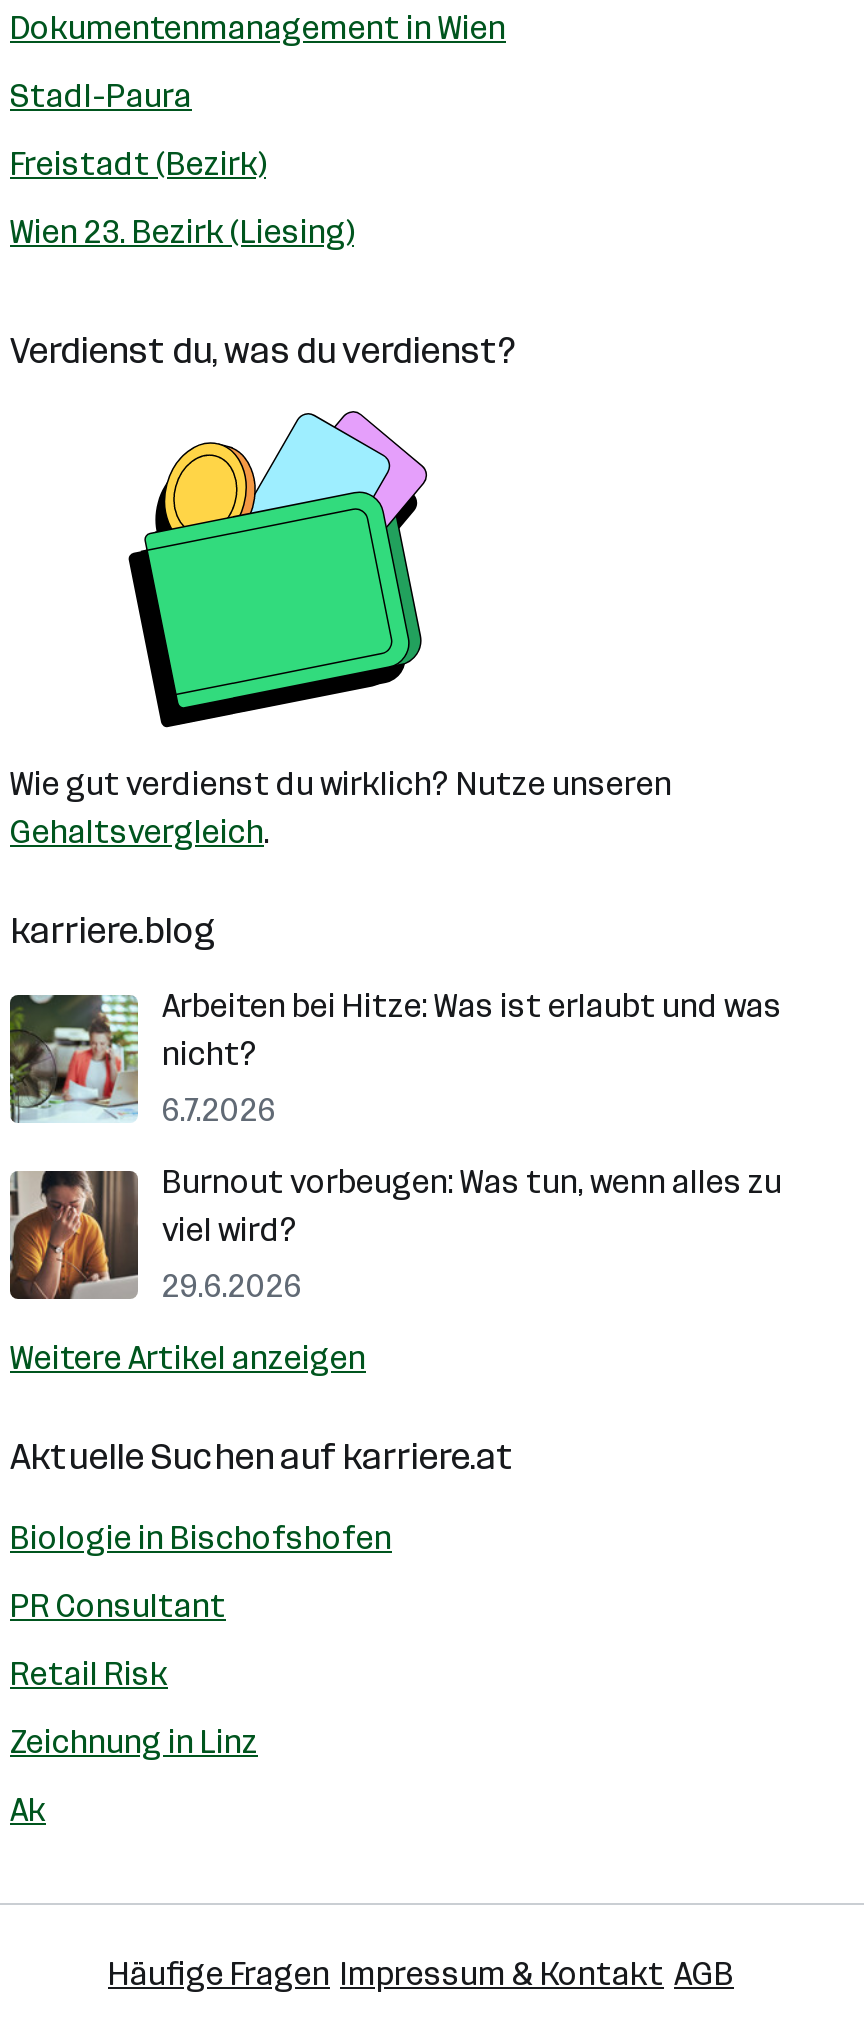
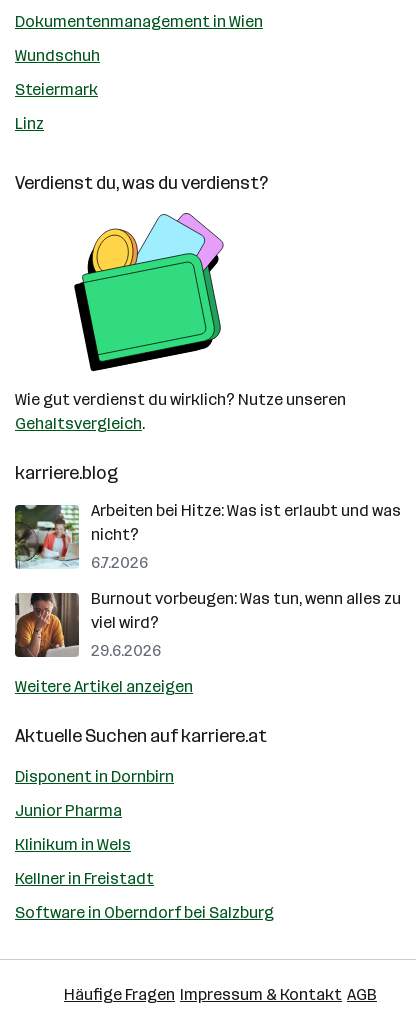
[10,77,192,115] Stadl-Paura -> [15,46,100,65] Wundschuh
[10,145,266,183] Freistadt (Bezirk) -> [15,80,98,99] Steiermark
[10,213,354,251] Wien 23. Bezirk (Liesing) -> [15,114,44,133] Linz
[10,1519,392,1557] Biologie in Bischofshofen -> [15,767,174,786] Disponent in Dornbirn
[10,1587,226,1625] PR Consultant -> [15,801,122,820] Junior Pharma
[10,1655,168,1693] Retail Risk -> [15,835,131,854] Klinikum in Wels
[10,1723,258,1761] Zeichnung in Linz -> [15,869,154,888] Kellner in Freistadt
[10,1791,46,1829] Ak -> [15,903,274,922] Software in Oberndorf bei Salzburg

